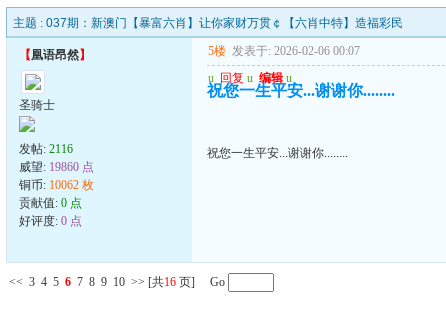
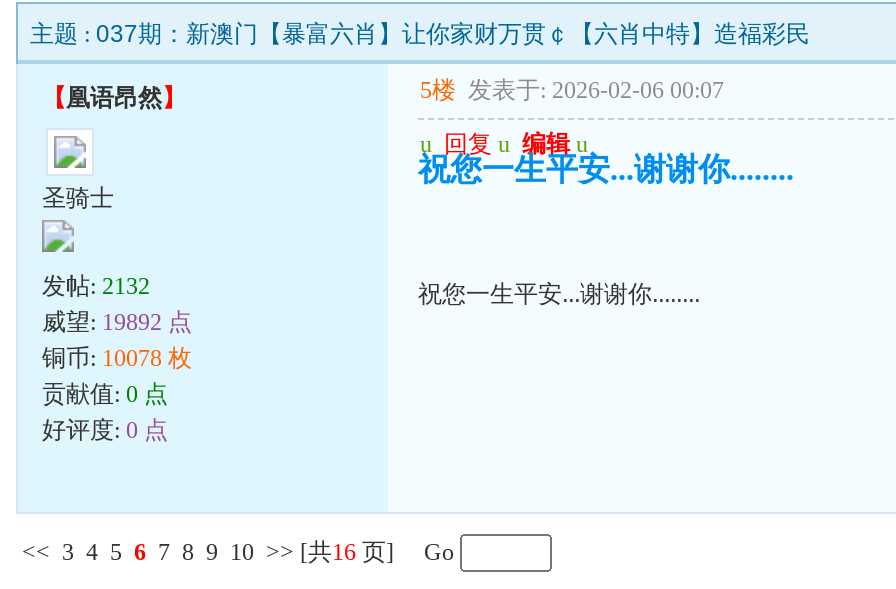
[19,142,73,156] 发帖: 2116 -> [42,272,150,300] 发帖: 2132
[19,160,94,174] 威望: 19860 点 -> [42,308,192,336] 威望: 19892 点
[19,178,94,192] 铜币: 10062 枚 -> [42,344,192,372] 铜币: 10078 枚

